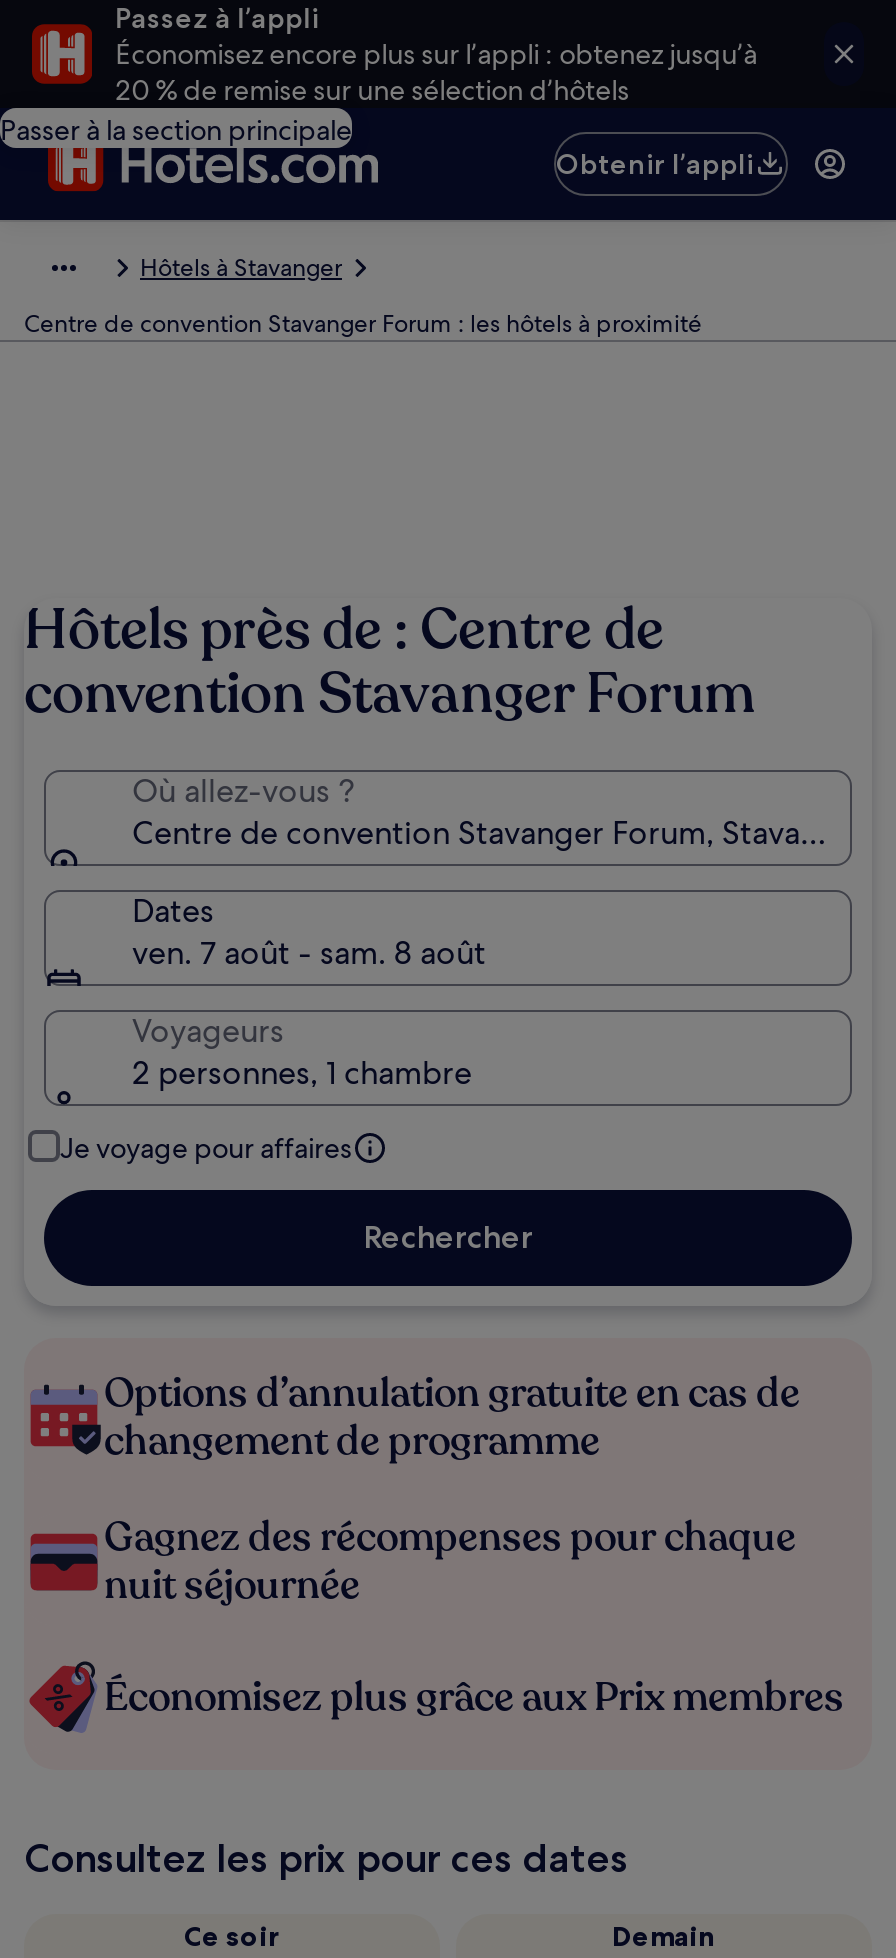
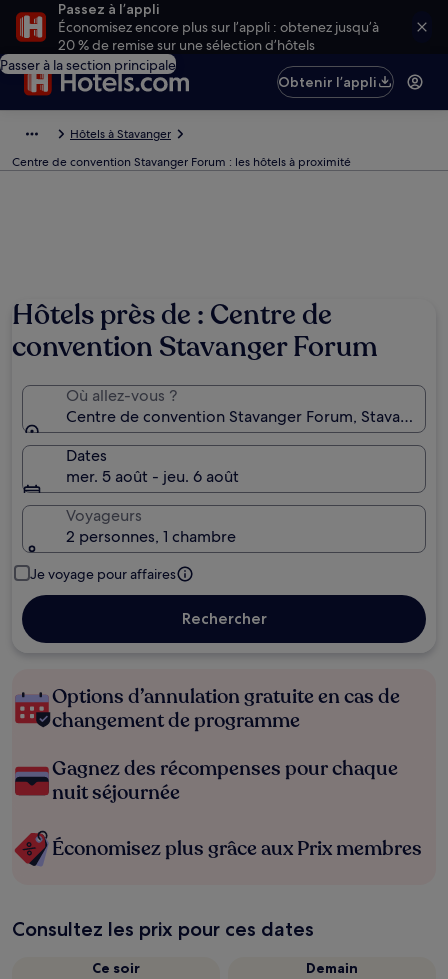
[132,932,486,974] ven. 7 août - sam. 8 août -> [66,466,239,487] mer. 5 août - jeu. 6 août

